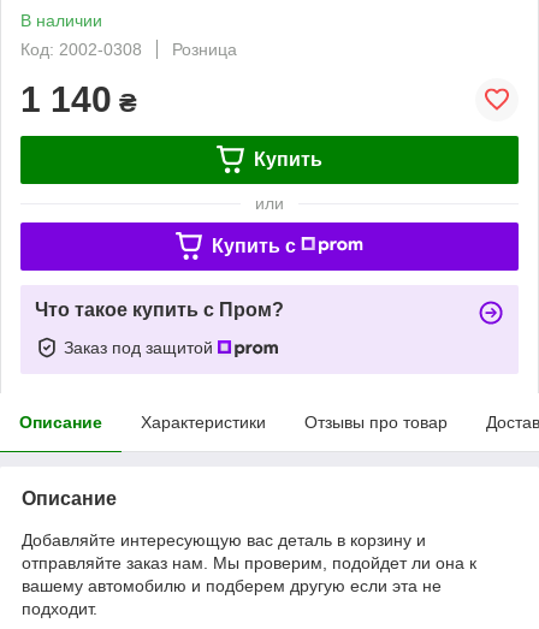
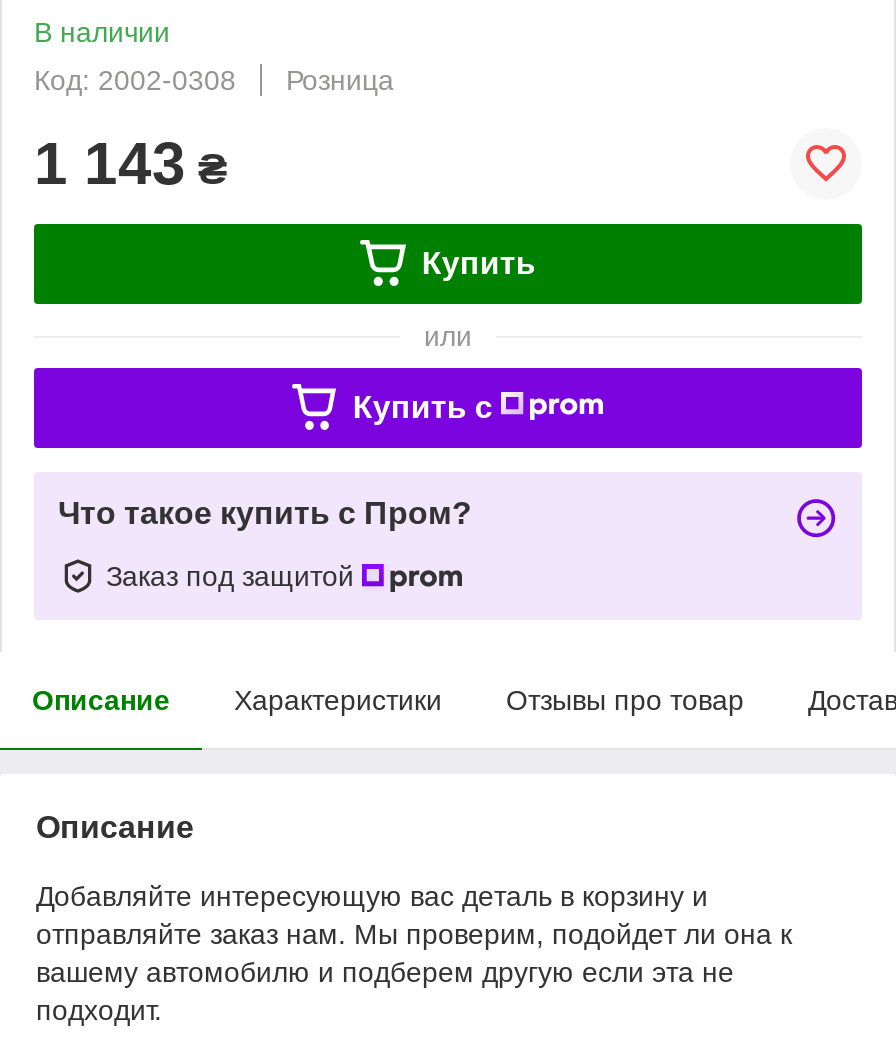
[20,79,137,119] 1 140 ₴ -> [34,130,228,196] 1 143 ₴

